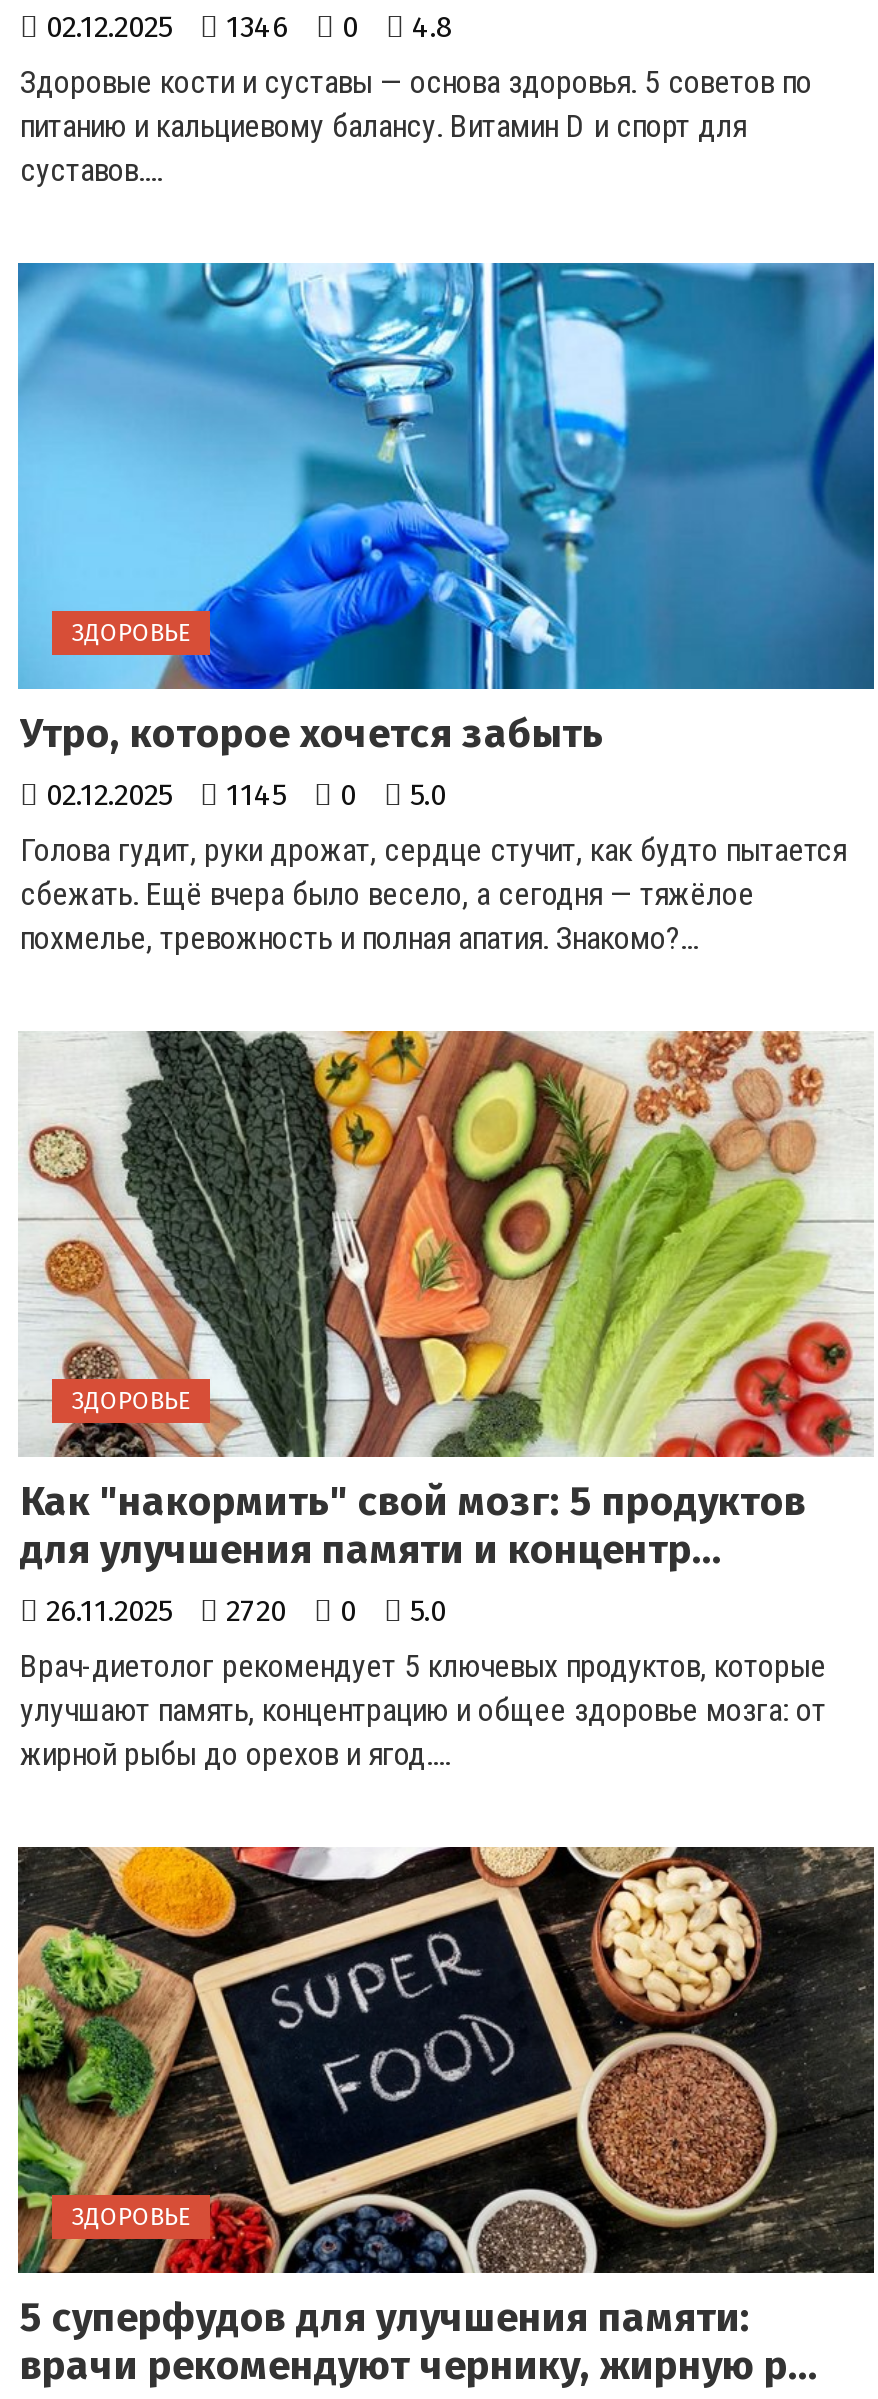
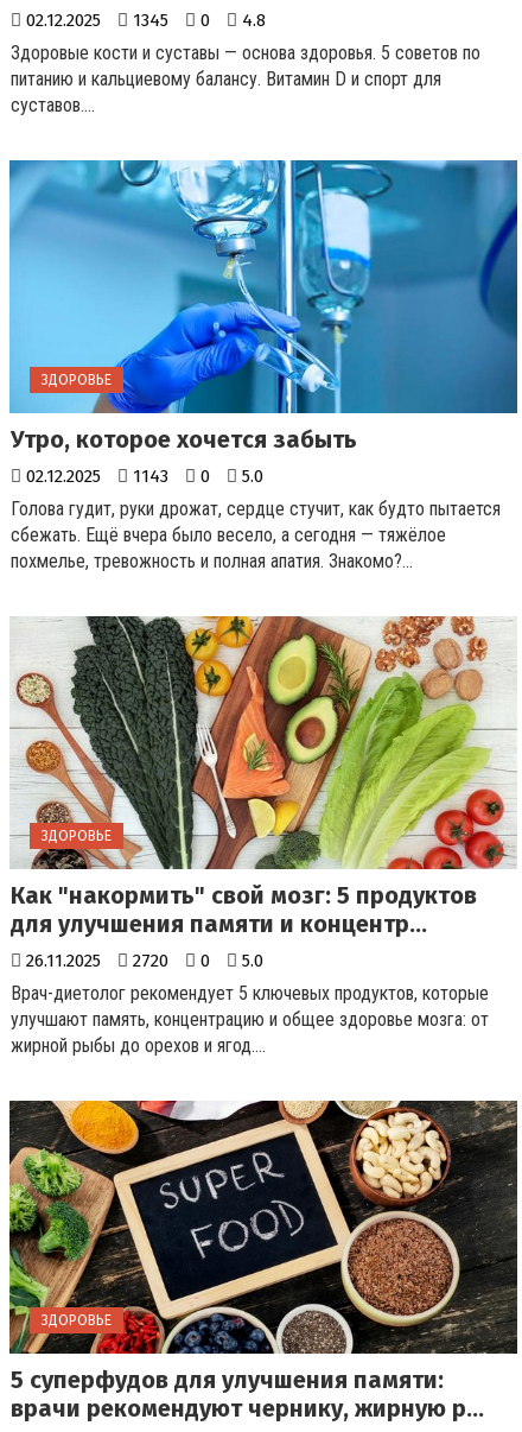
[46,9,452,45] 02.12.2025 1346 0 4.8 -> [26,9,266,31] 02.12.2025 1345 0 4.8
[46,777,446,813] 02.12.2025 1145 0 5.0 -> [26,465,263,487] 02.12.2025 1143 0 5.0

